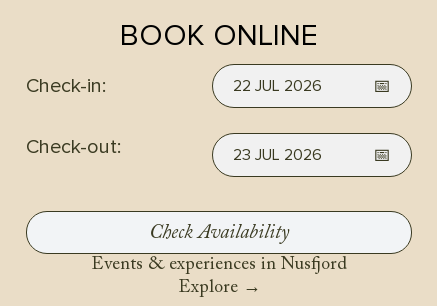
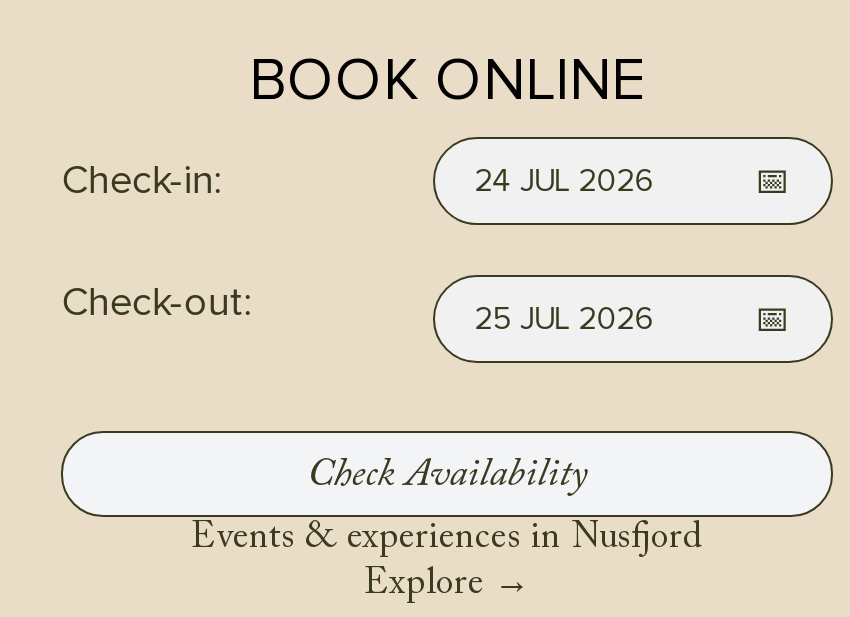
[233,76,322,96] 22 JUL 2026 -> [474,160,654,200] 24 JUL 2026
[233,145,322,165] 23 JUL 2026 -> [474,298,654,338] 25 JUL 2026

